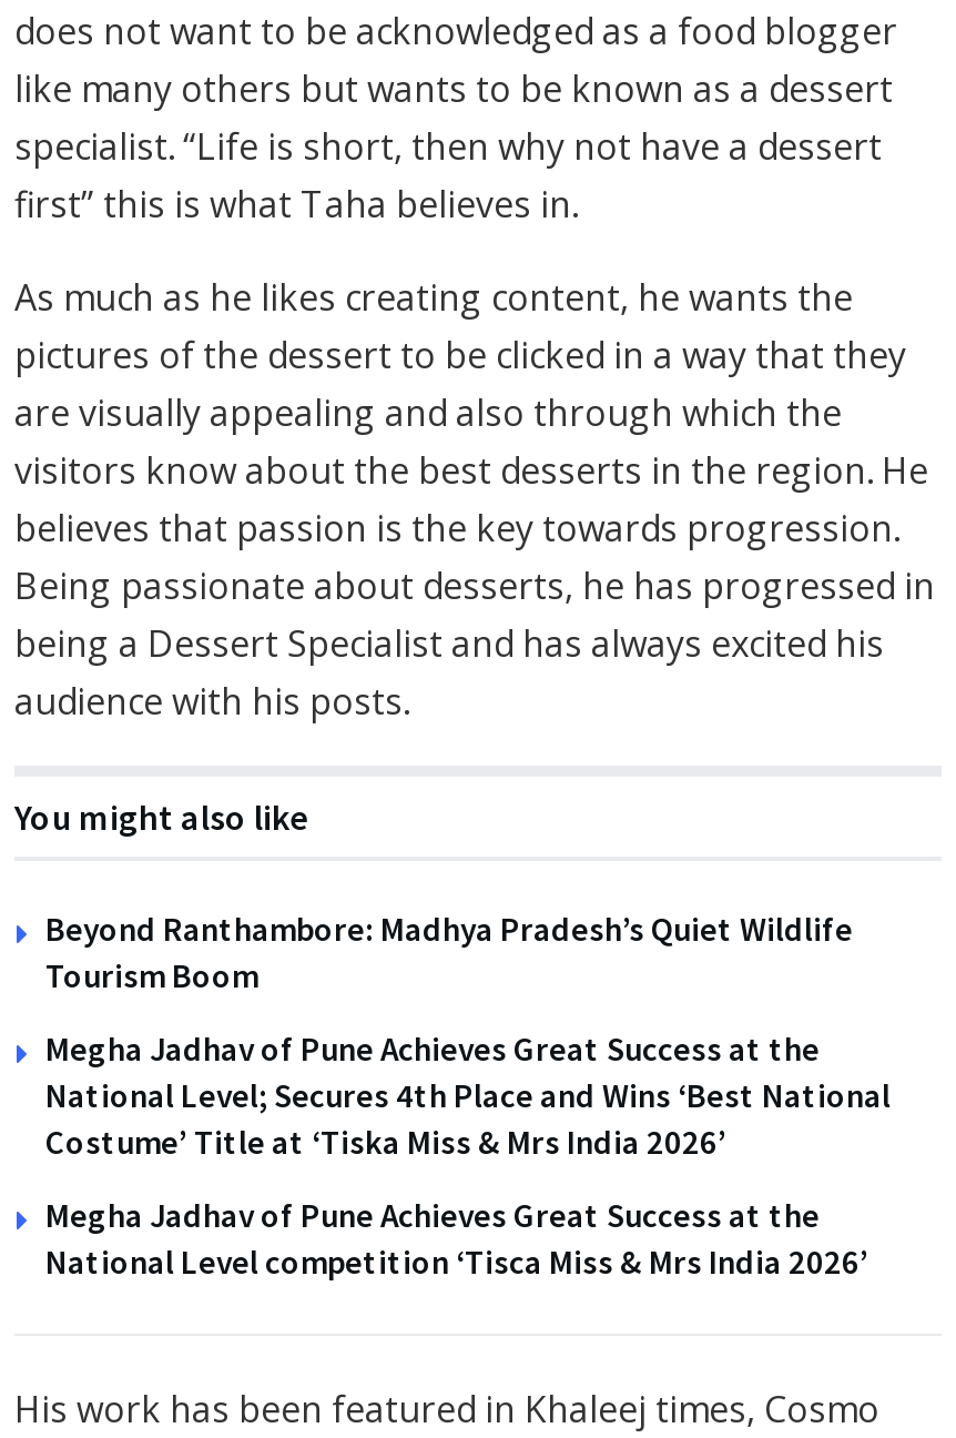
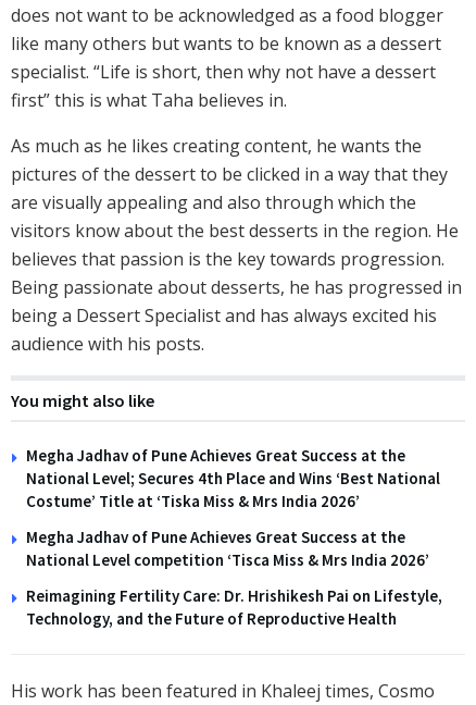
[45,907,853,996] Beyond Ranthambore: Madhya Pradesh’s Quiet Wildlife | Tourism Boom -> none
moved [45,1027,891,1282] -> [26,445,440,570]: Megha Jadhav of Pune Achieves Great Success at the | National Level; Secures 4th Place and Wins ‘Best National | Costume’ Title at ‘Tiska Miss & Mrs India 2026’ | Megha Jadhav of Pune Achieves Great Success at the | National Level competition ‘Tisca Miss & Mrs India 2026’
none -> [26,585,442,629] Reimagining Fertility Care: Dr. Hrishikesh Pai on Lifestyle, | Technology, and the Future of Reproductive Health

